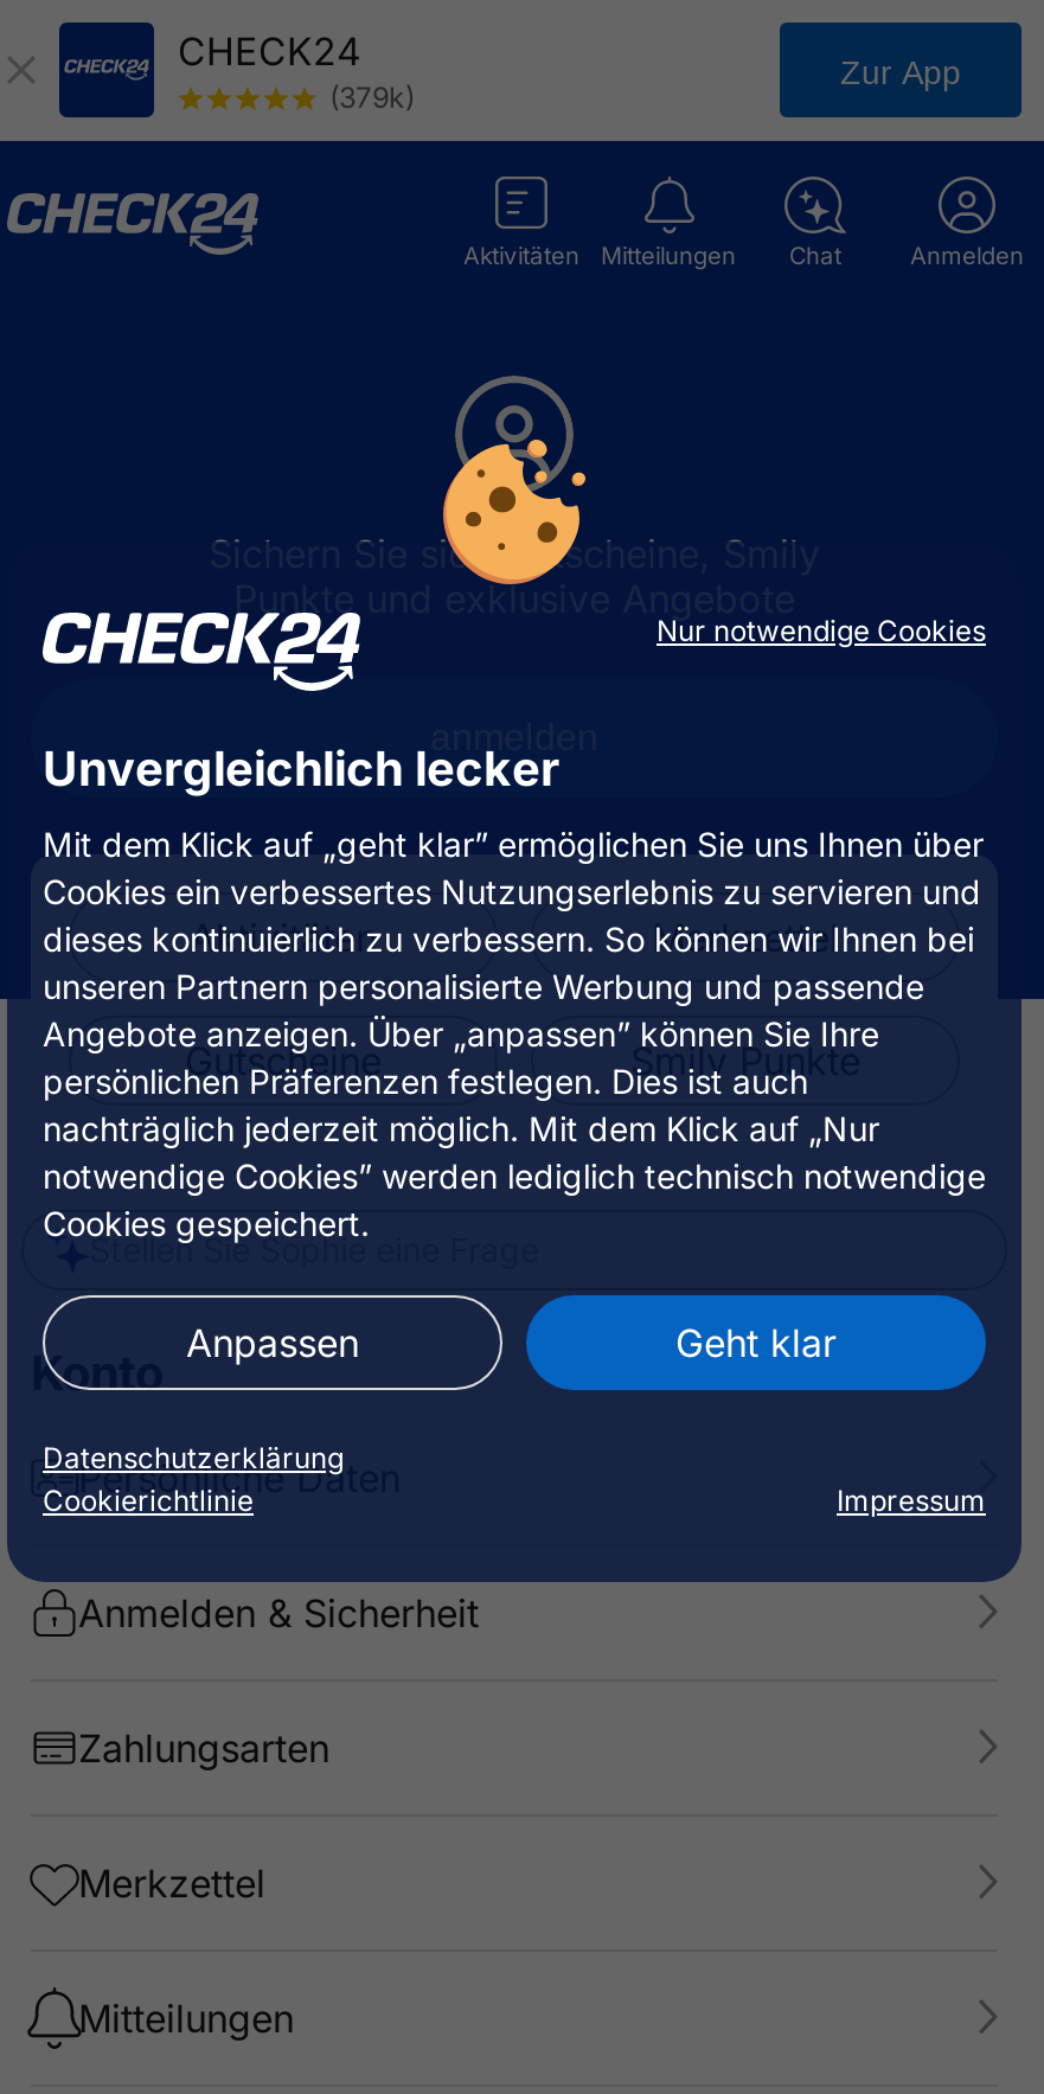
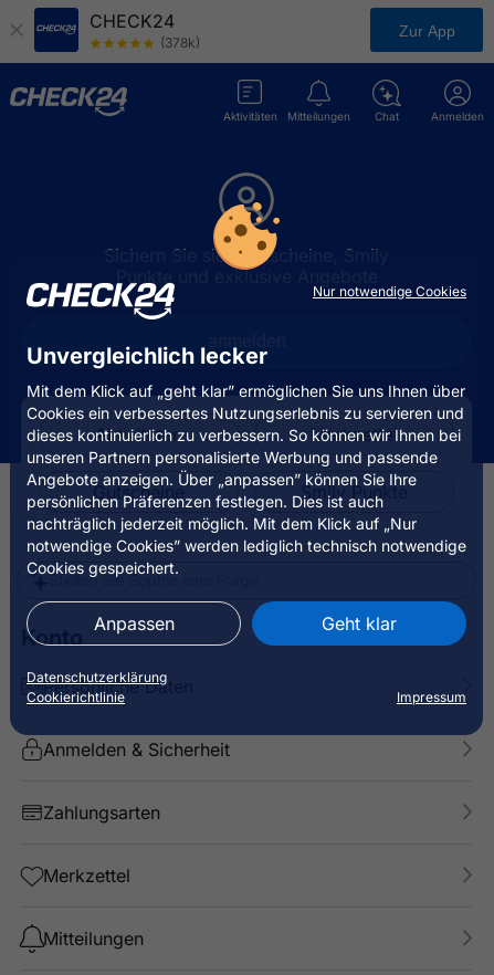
[329,79,415,115] (379k) -> [160,34,200,51] (378k)

